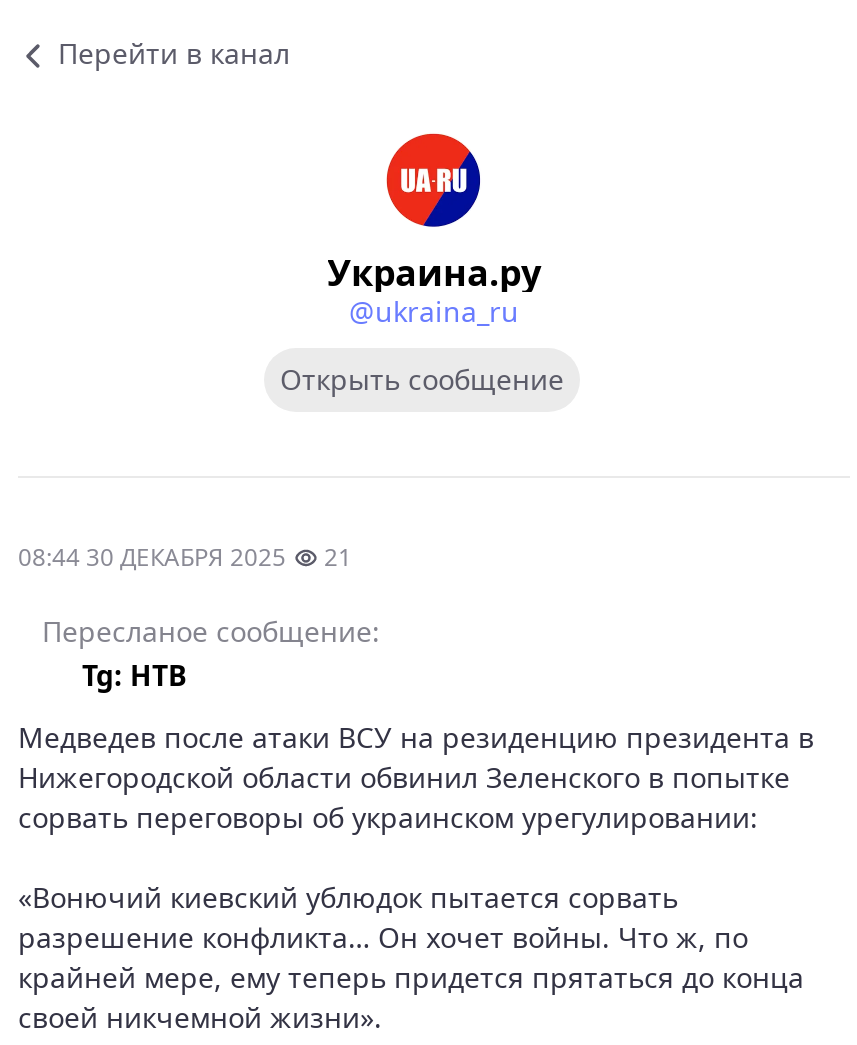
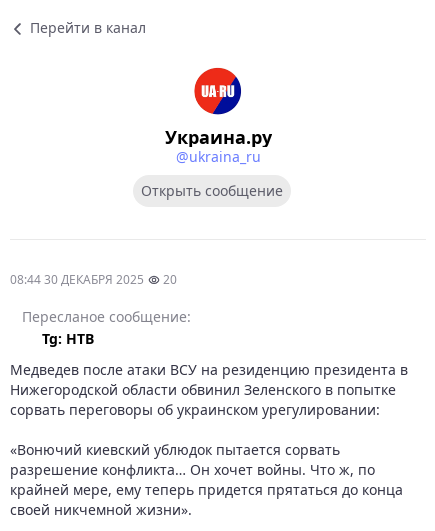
[18,540,352,574] 08:44 30 ДЕКАБРЯ 2025 21 -> [10,271,177,288] 08:44 30 ДЕКАБРЯ 2025 20

